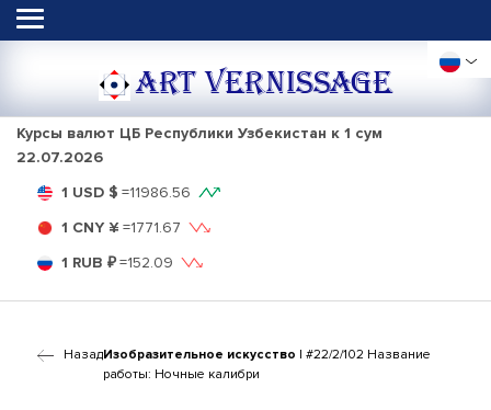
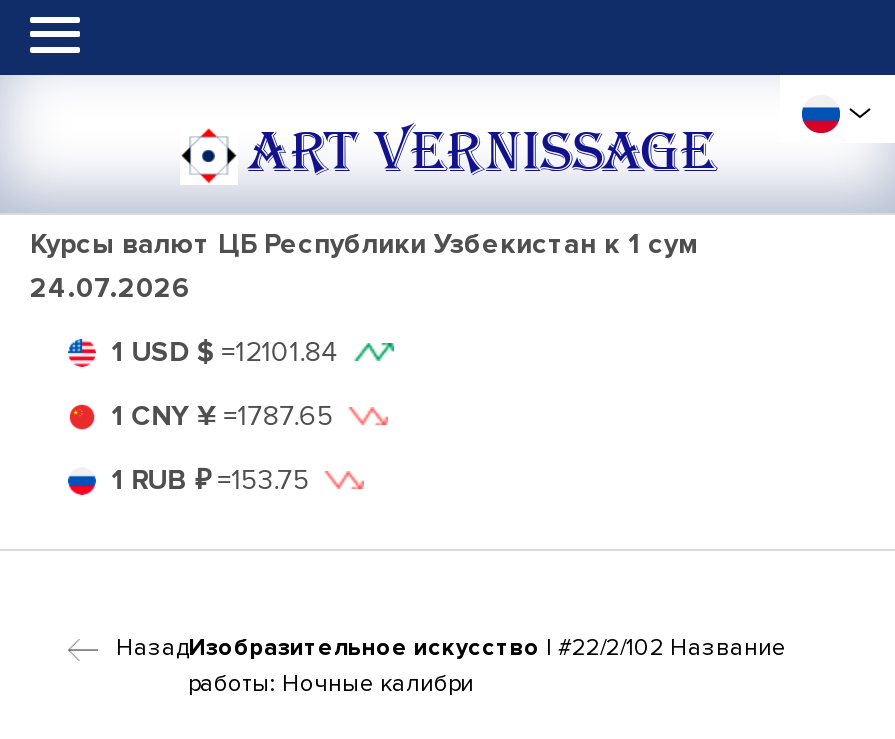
[16,148,103,166] 22.07.2026 -> [30,271,190,305] 24.07.2026
[61,183,190,201] 1 USD $ =11986.56 -> [111,335,339,369] 1 USD $ =12101.84
[61,218,180,237] 1 CNY ¥ =1771.67 -> [111,399,333,433] 1 CNY ¥ =1787.65
[61,253,173,272] 1 RUB ₽ =152.09 -> [111,463,309,497] 1 RUB ₽ =153.75

